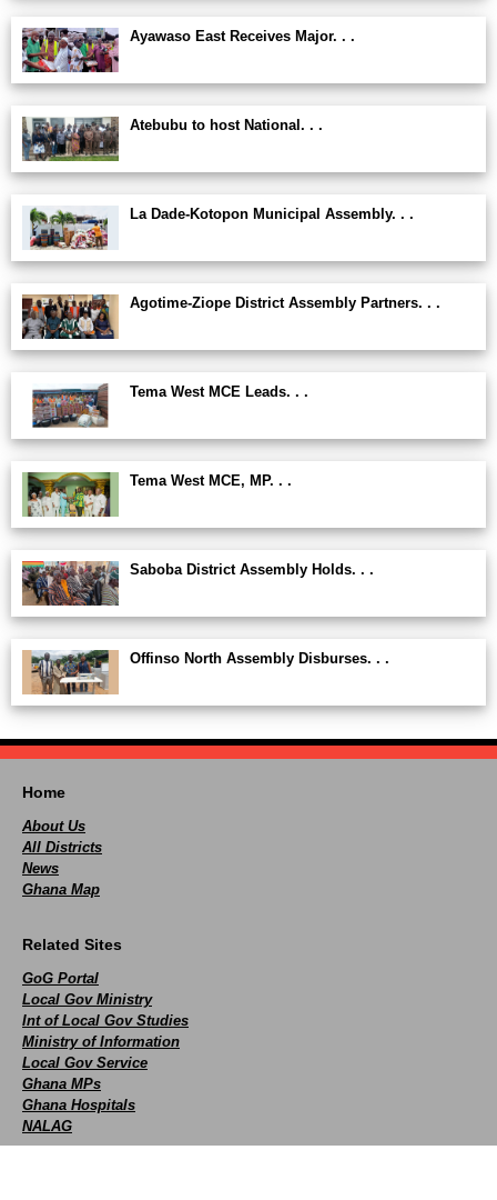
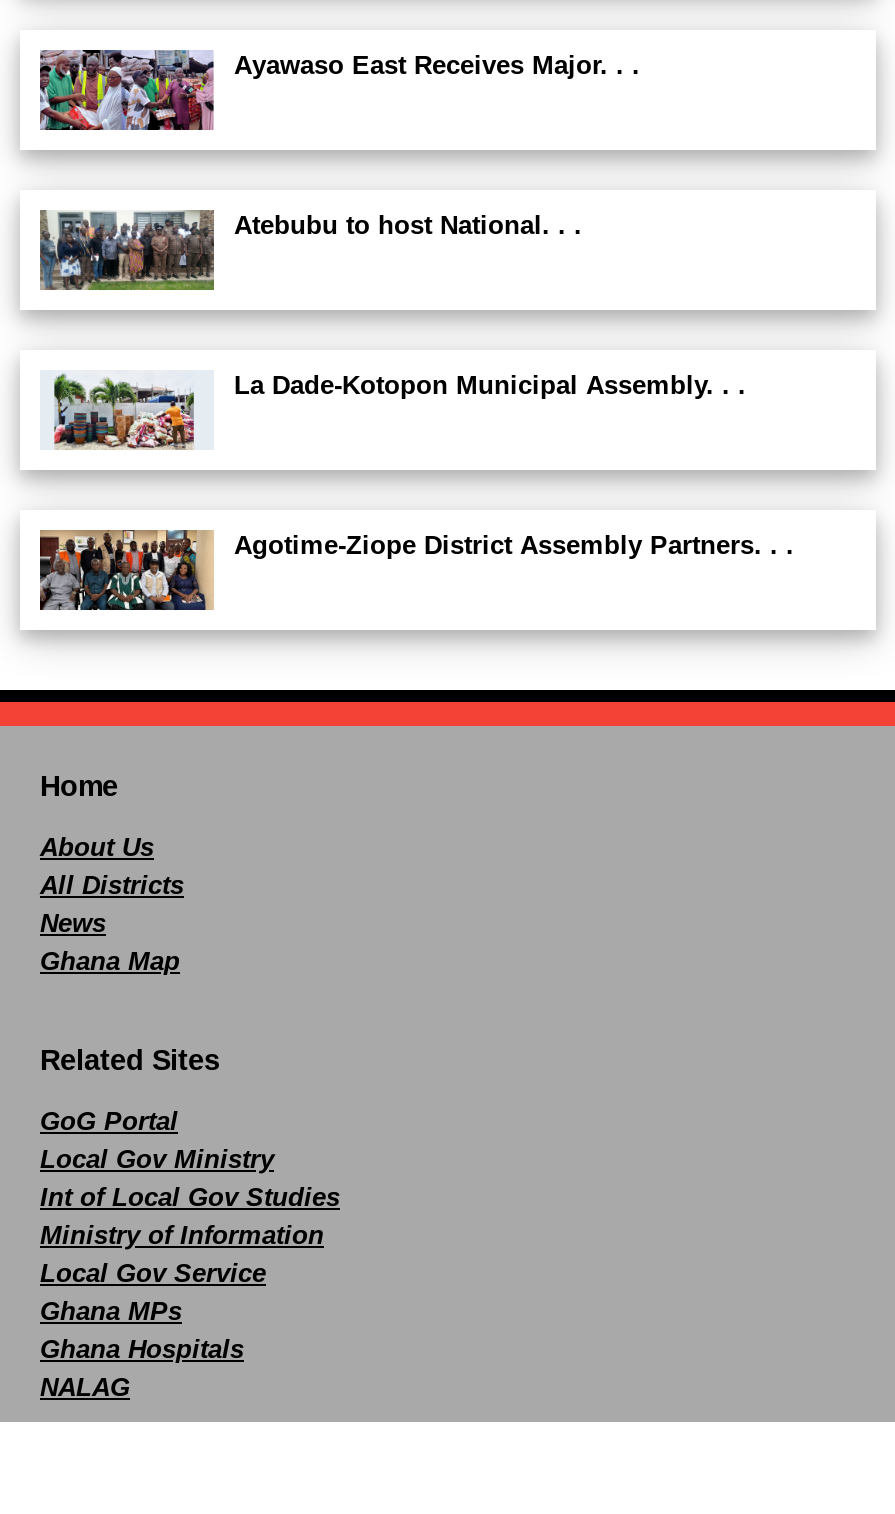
[22,383,308,428] [image] | Tema West MCE Leads. . . -> none
[22,471,292,518] [image] | Tema West MCE, MP. . . -> none
[21,560,374,607] [image] | Saboba District Assembly Holds. . . -> none
[22,650,389,696] [image] | Offinso North Assembly Disburses. . . -> none

